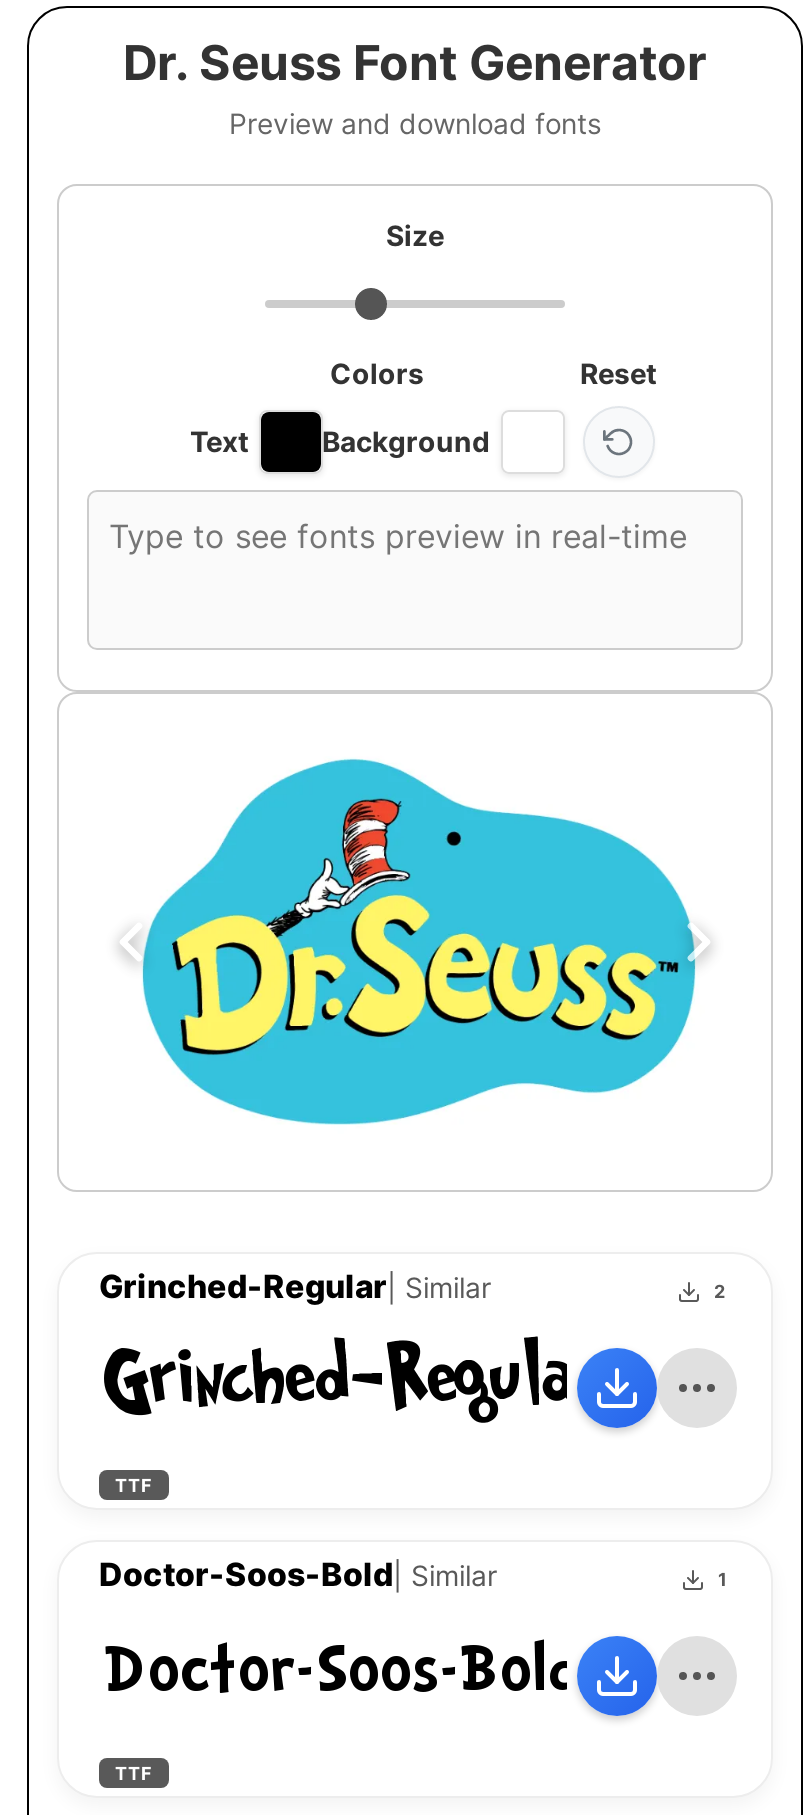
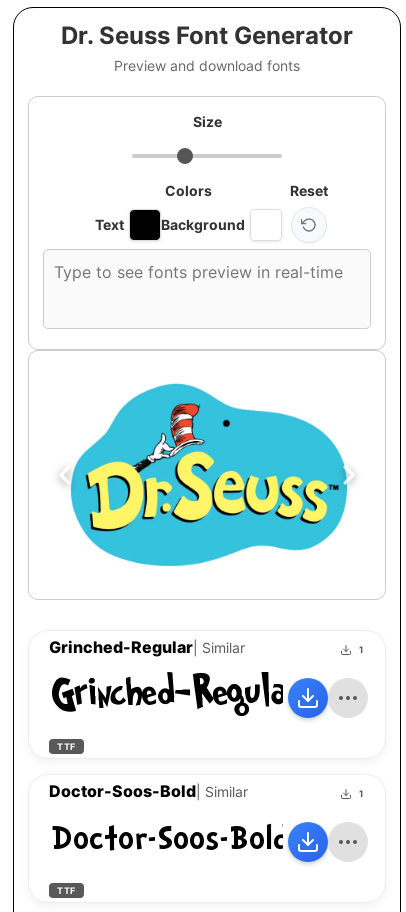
[709,1280,727,1302] 2 -> [356,644,363,655] 1

